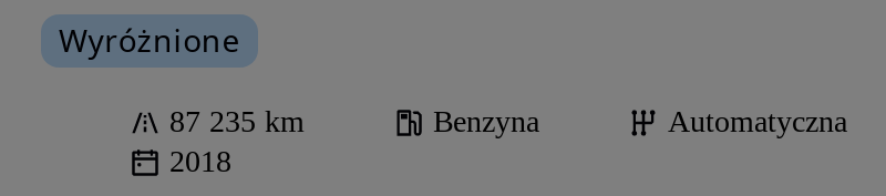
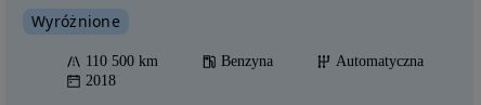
[169,105,305,138] 87 235 km -> [86,53,158,70] 110 500 km

